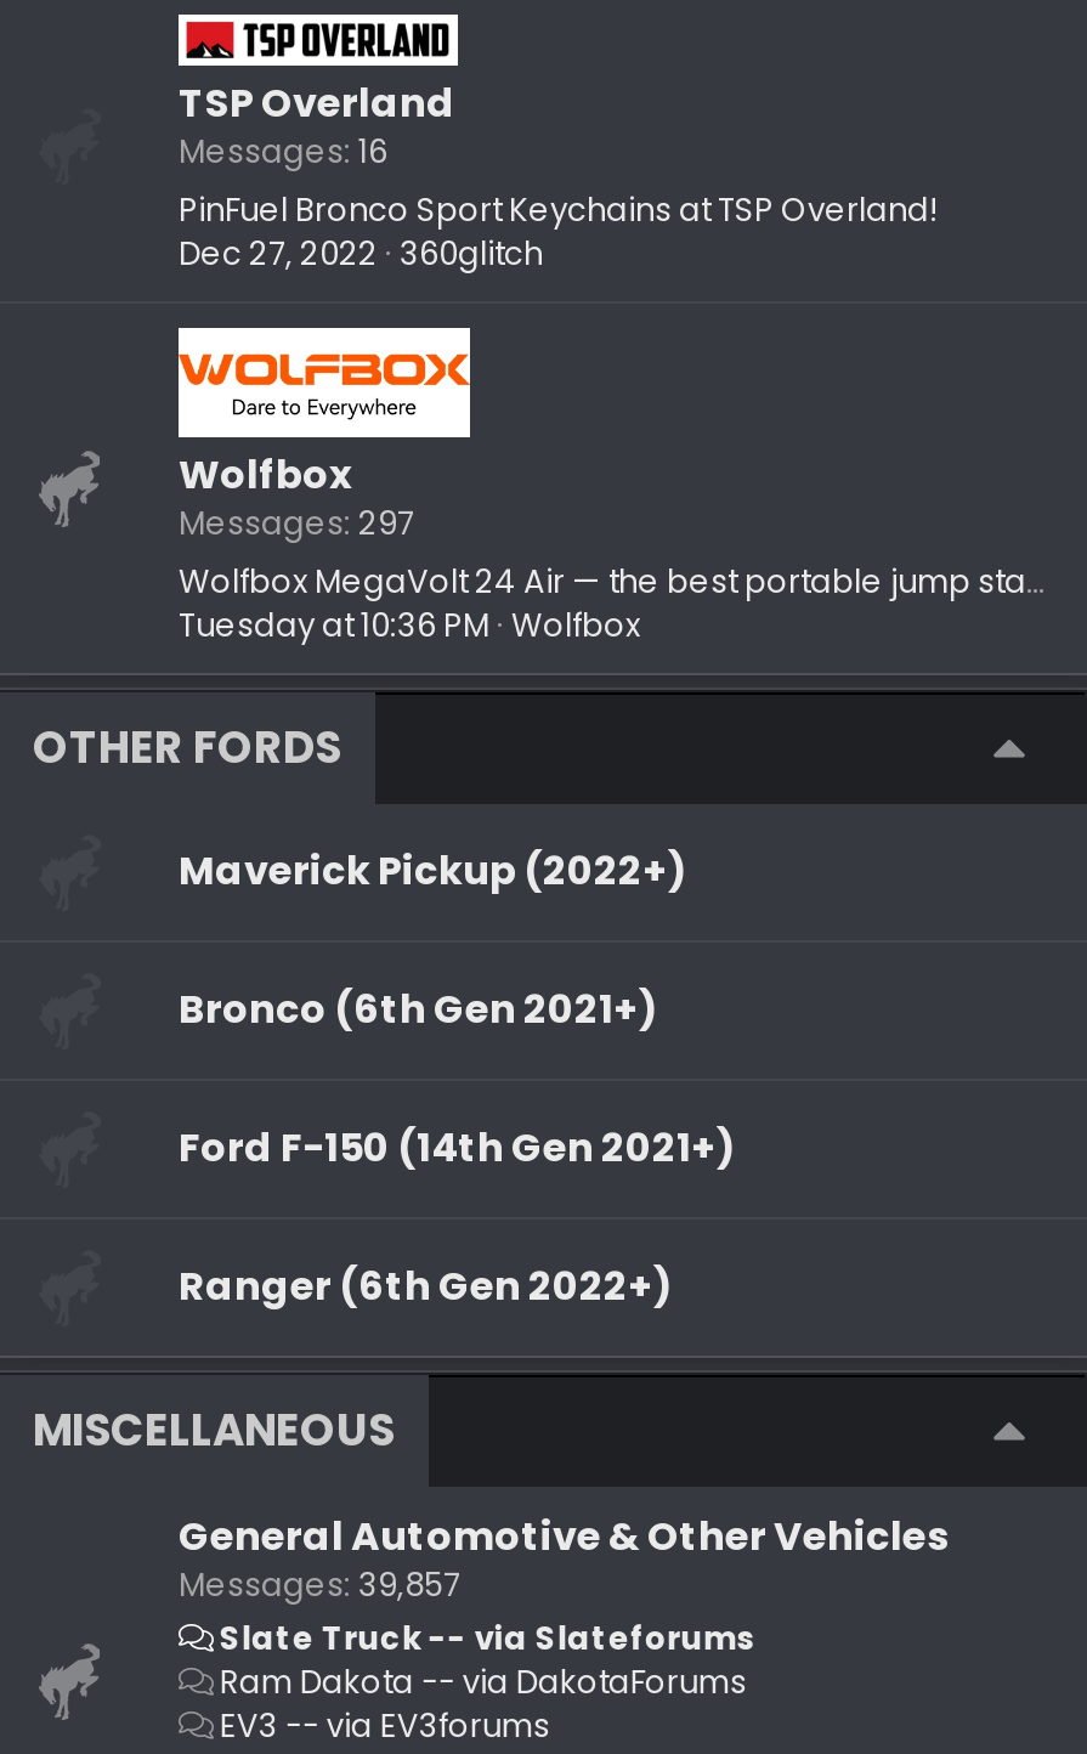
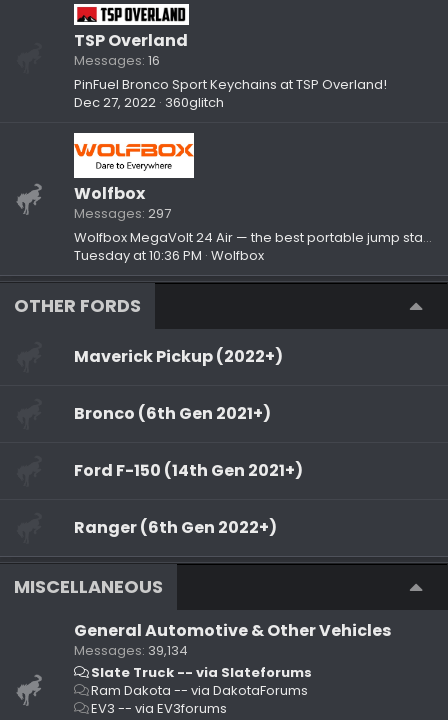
[179,1562,460,1608] Messages 39,857 -> [74,641,188,660] Messages 39,134

